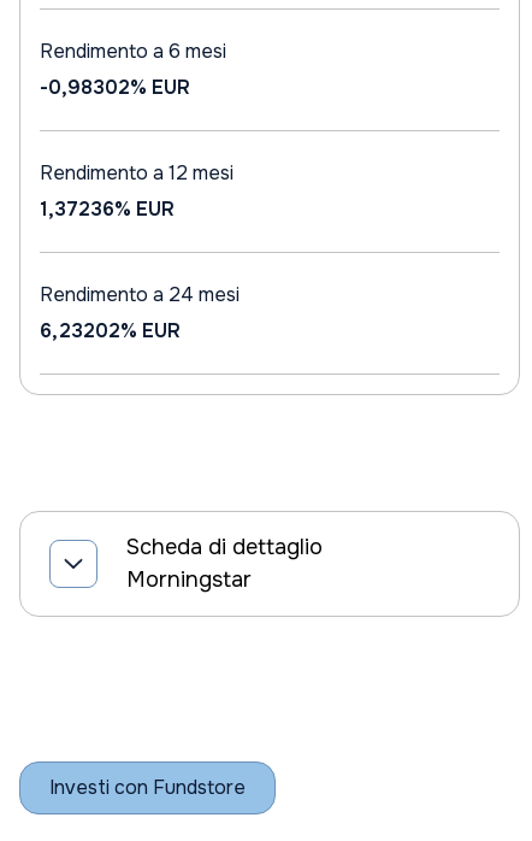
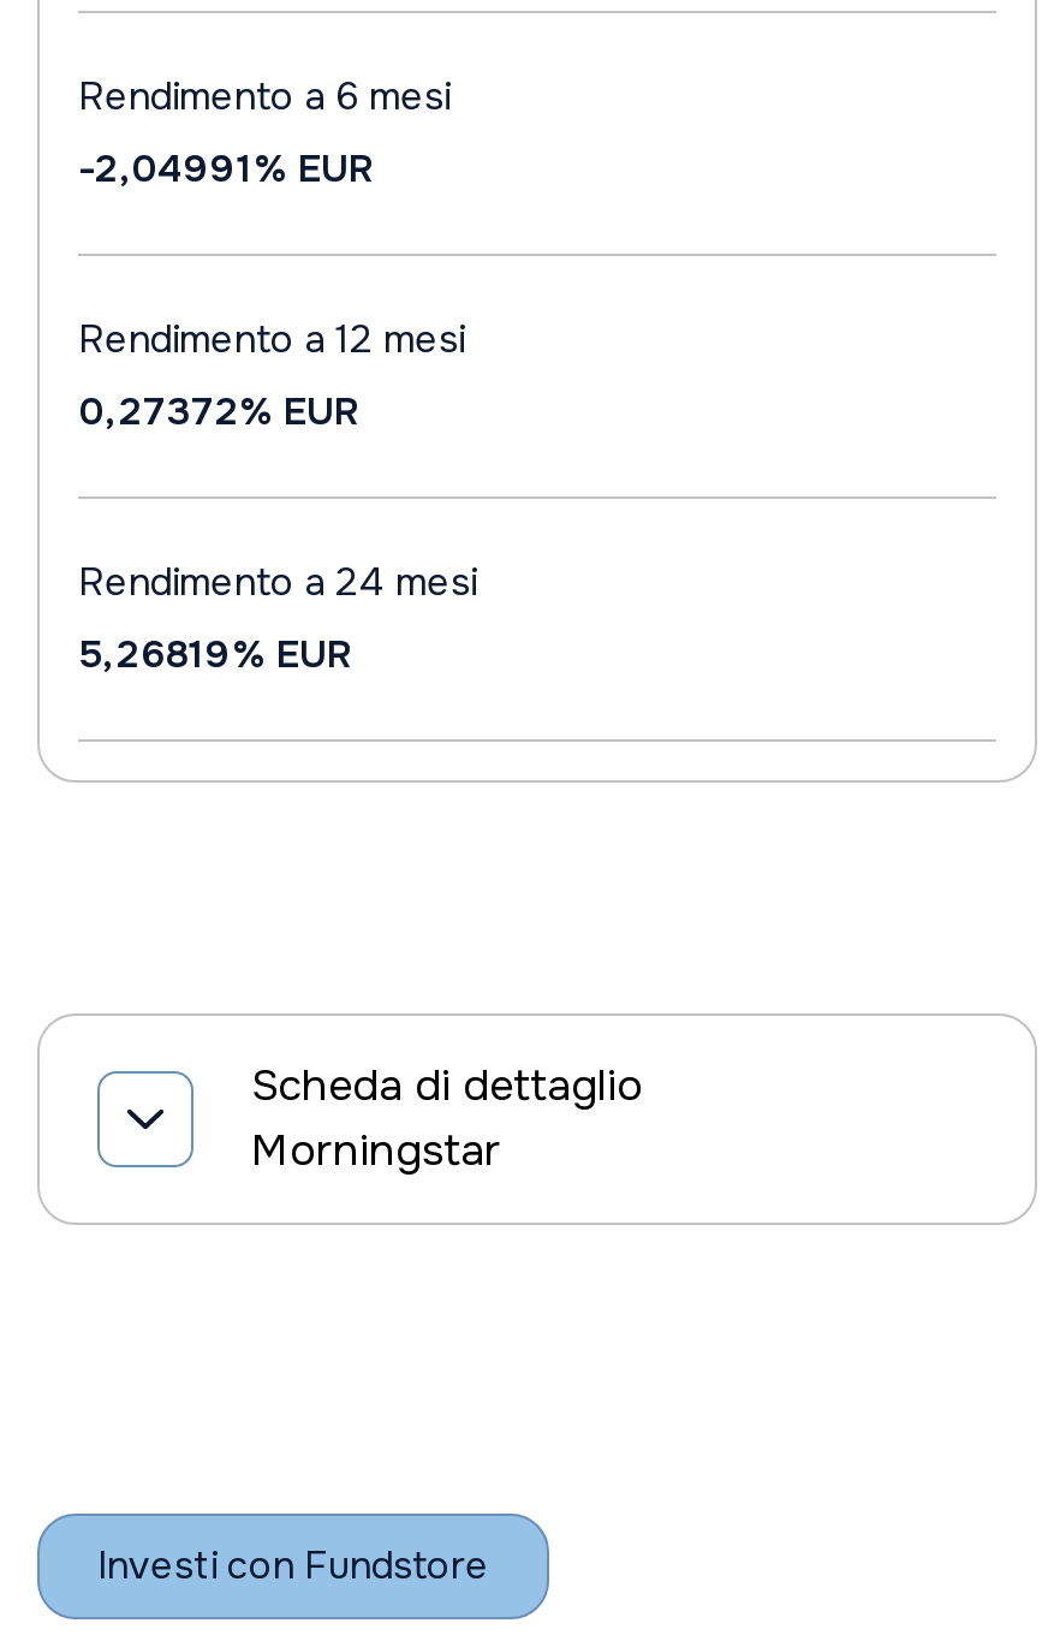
[40,75,190,100] -0,98302% EUR -> [78,143,374,194] -2,04991% EUR
[40,196,175,222] 1,37236% EUR -> [78,386,359,436] 0,27372% EUR
[40,318,181,343] 6,23202% EUR -> [78,629,352,679] 5,26819% EUR

